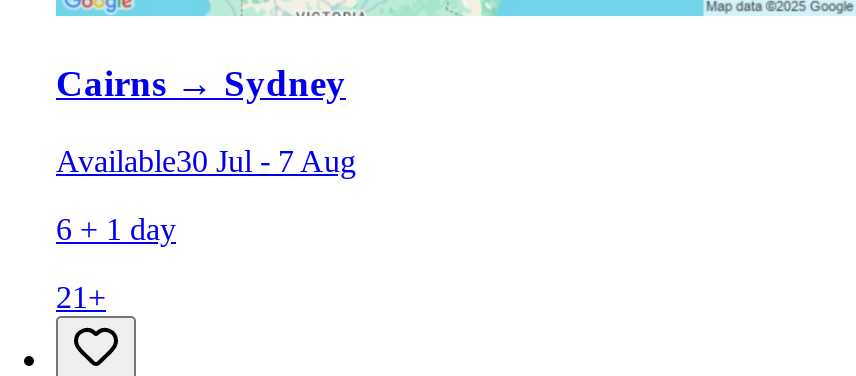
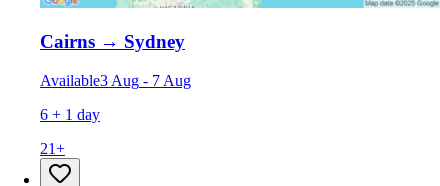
[56,143,356,177] Available30 Jul - 7 Aug -> [40,72,191,89] Available3 Aug - 7 Aug

